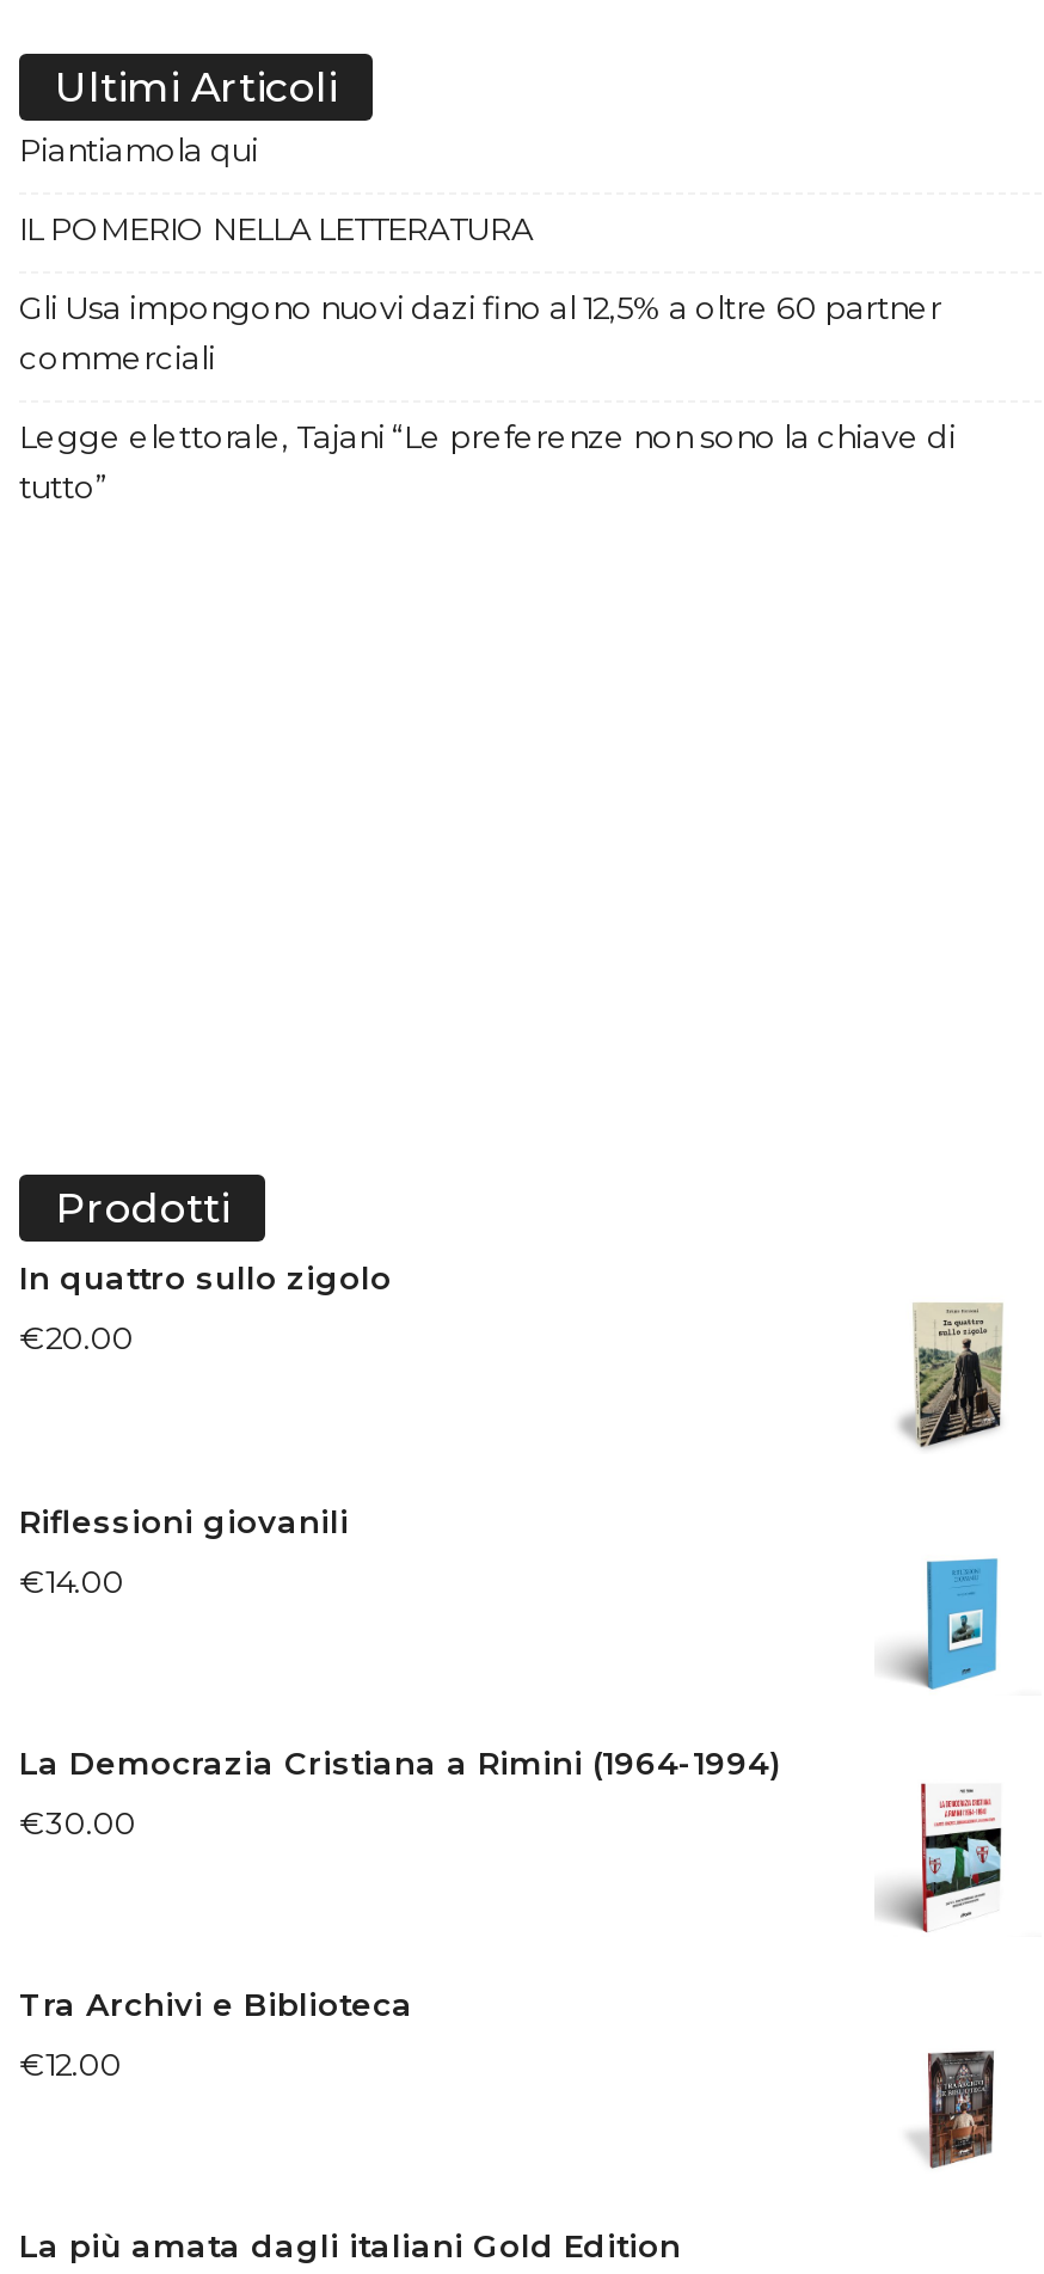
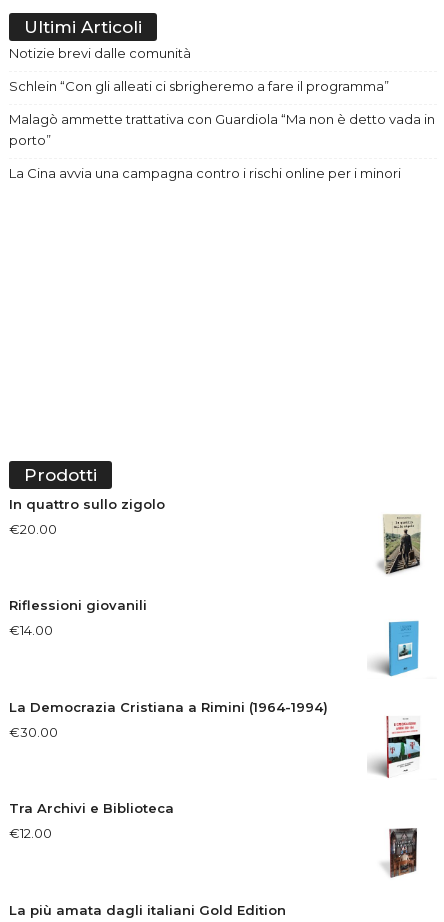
[19,132,258,170] Piantiamola qui -> [9,45,191,61] Notizie brevi dalle comunità
[19,211,533,249] IL POMERIO NELLA LETTERATURA -> [9,78,389,94] Schlein “Con gli alleati ci sbrigheremo a fare il programma”
[19,289,941,378] Gli Usa impongono nuovi dazi fino al 12,5% a oltre 60 partner | commerciali -> [9,111,435,148] Malagò ammette trattativa con Guardiola “Ma non è detto vada in | porto”
[19,418,956,507] Legge elettorale, Tajani “Le preferenze non sono la chiave di | tutto” -> [9,165,401,181] La Cina avvia una campagna contro i rischi online per i minori

